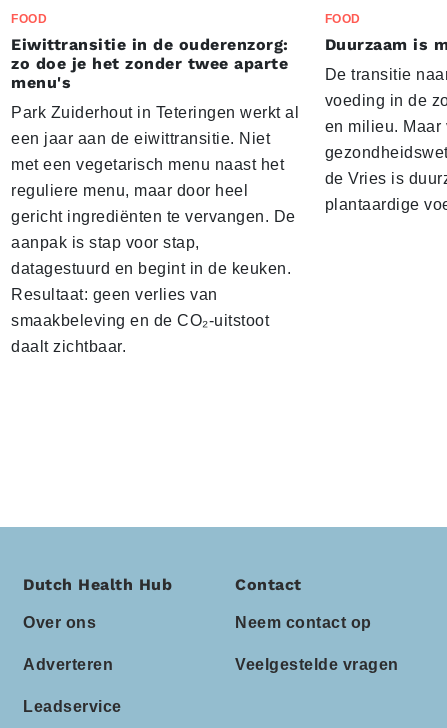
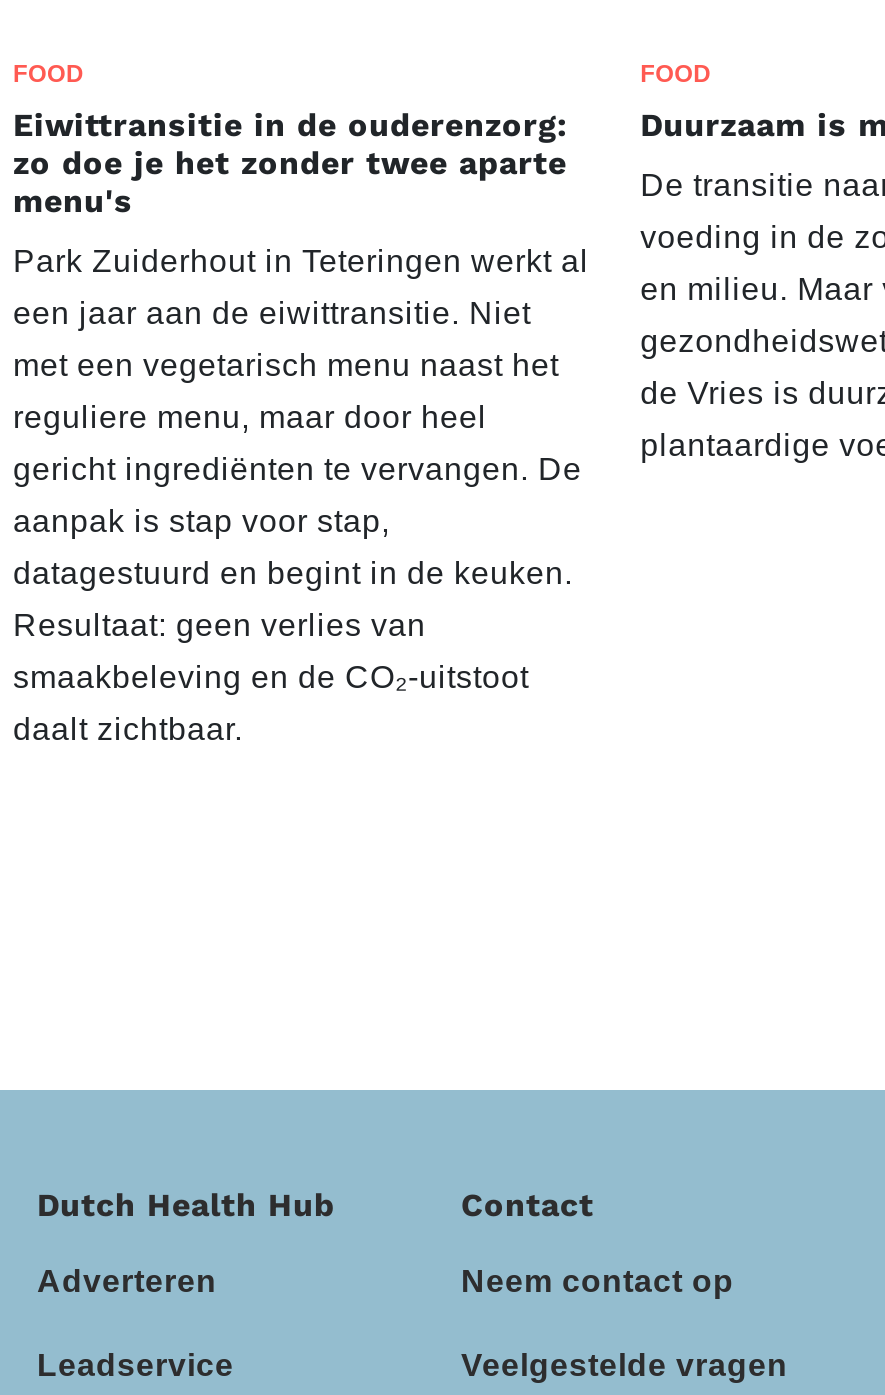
[23,614,96,631] Over ons -> none

